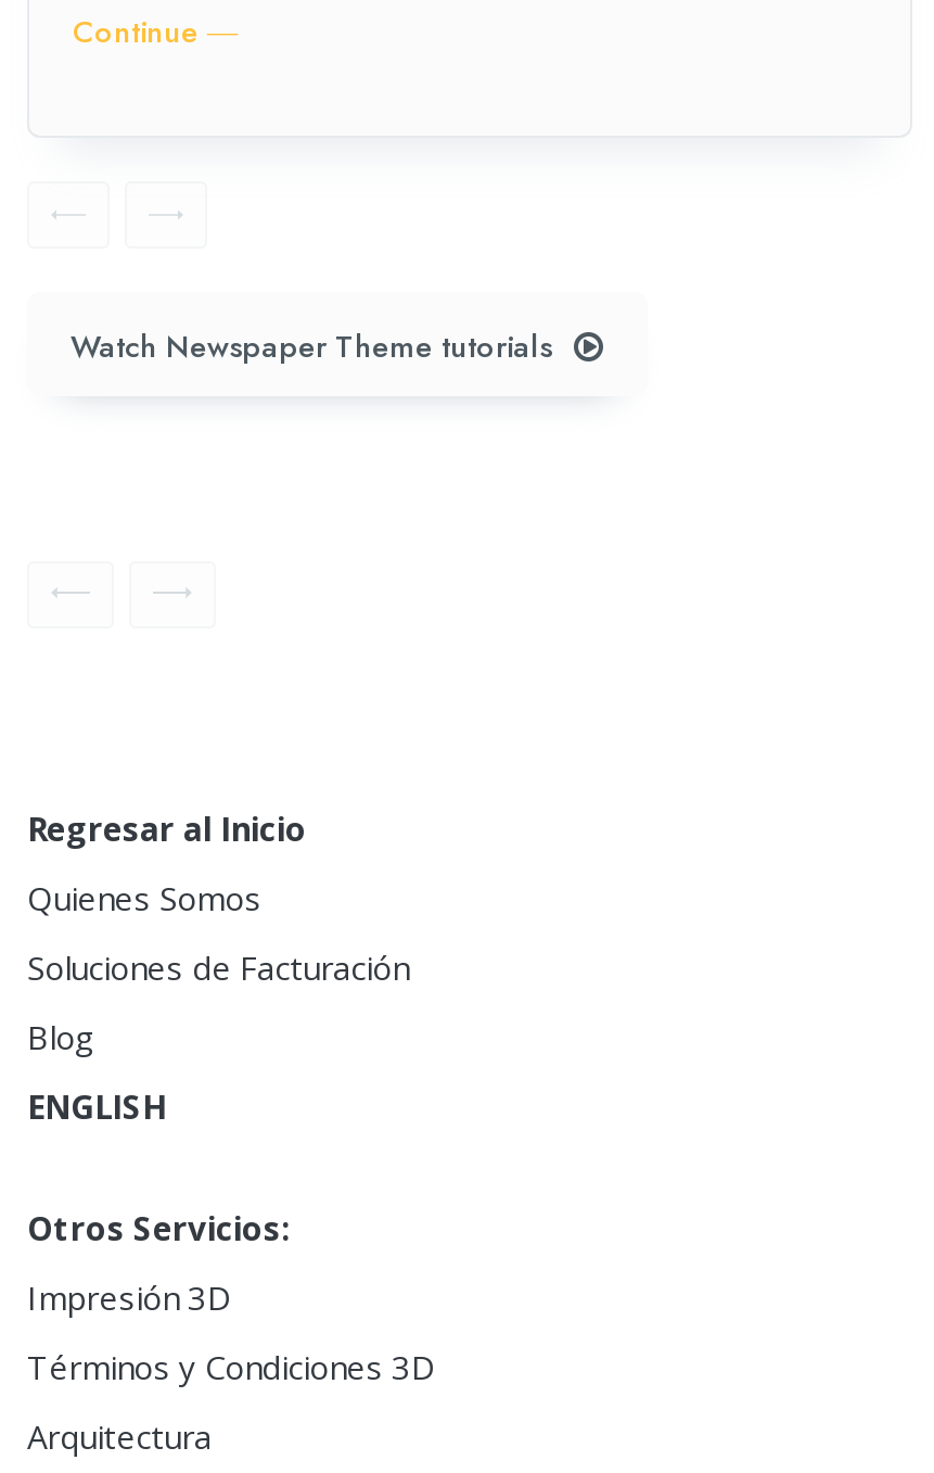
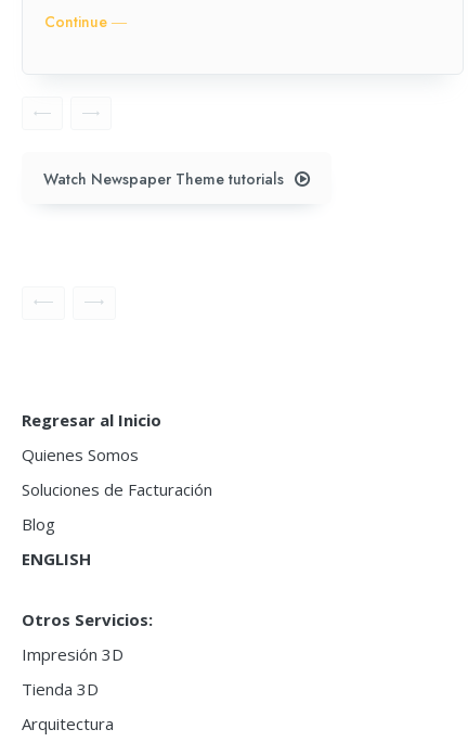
[27,1344,435,1388] Términos y Condiciones 3D -> [22,678,99,699] Tienda 3D

